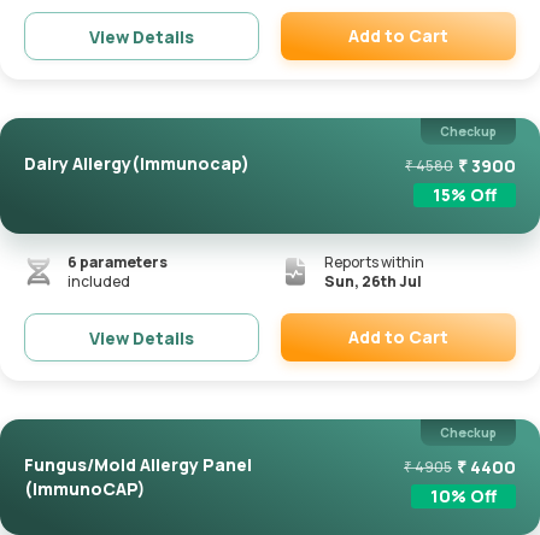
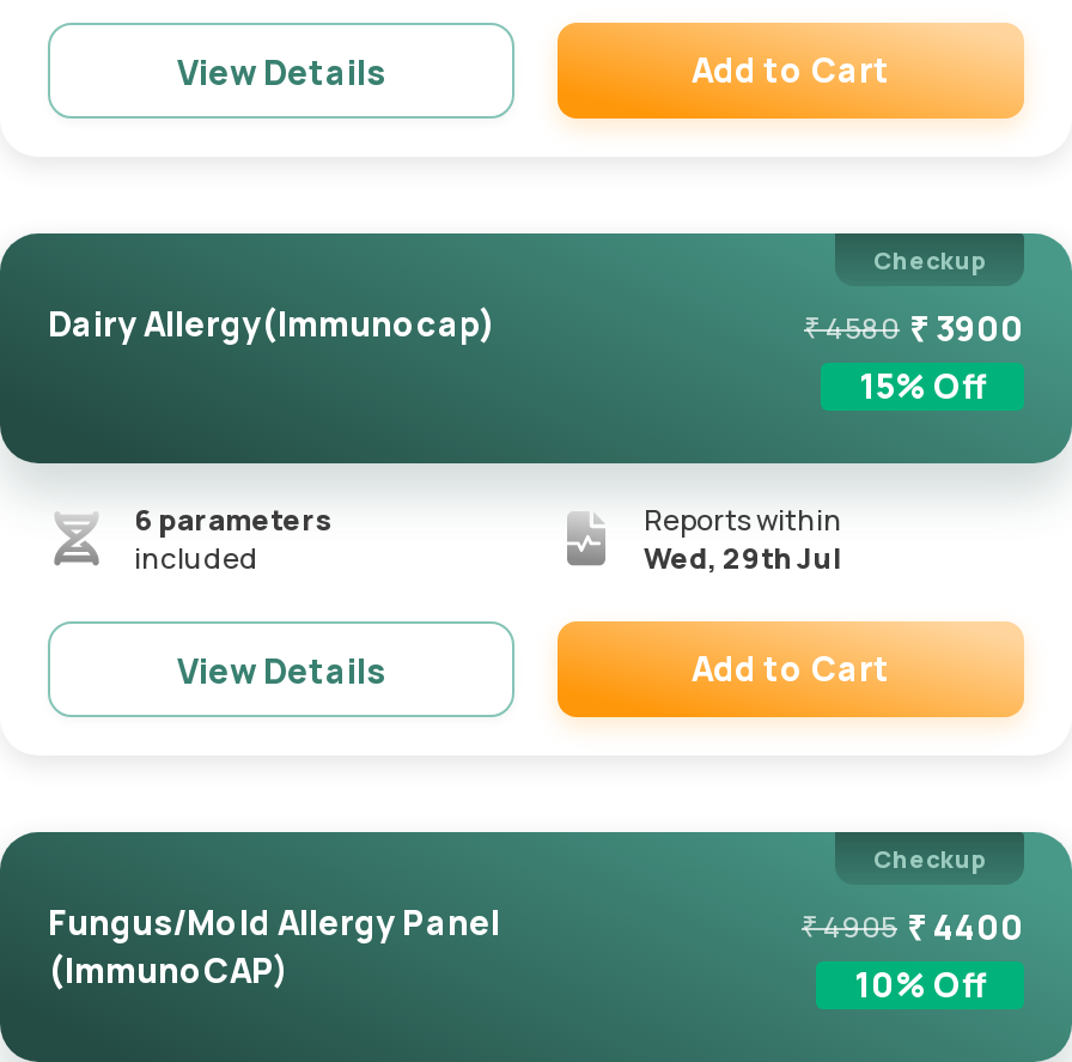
[324,271,422,292] Sun, 26th Jul -> [644,538,842,578] Wed, 29th Jul

